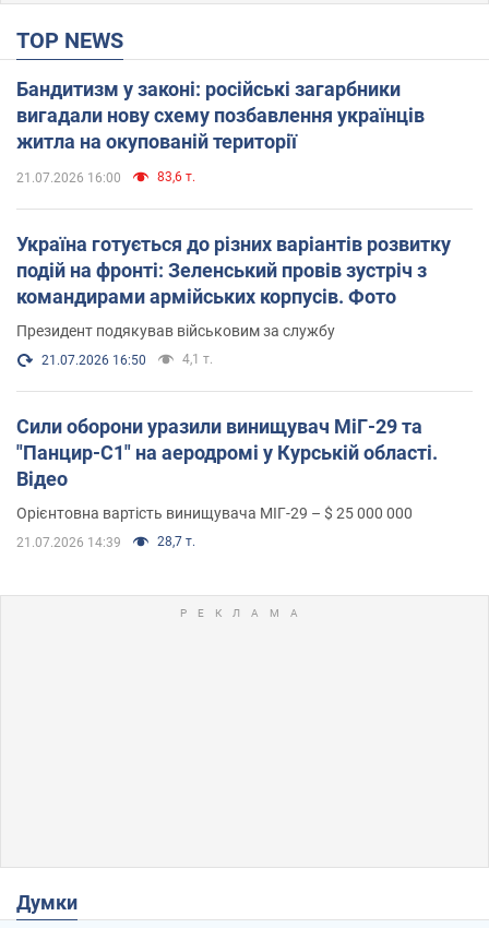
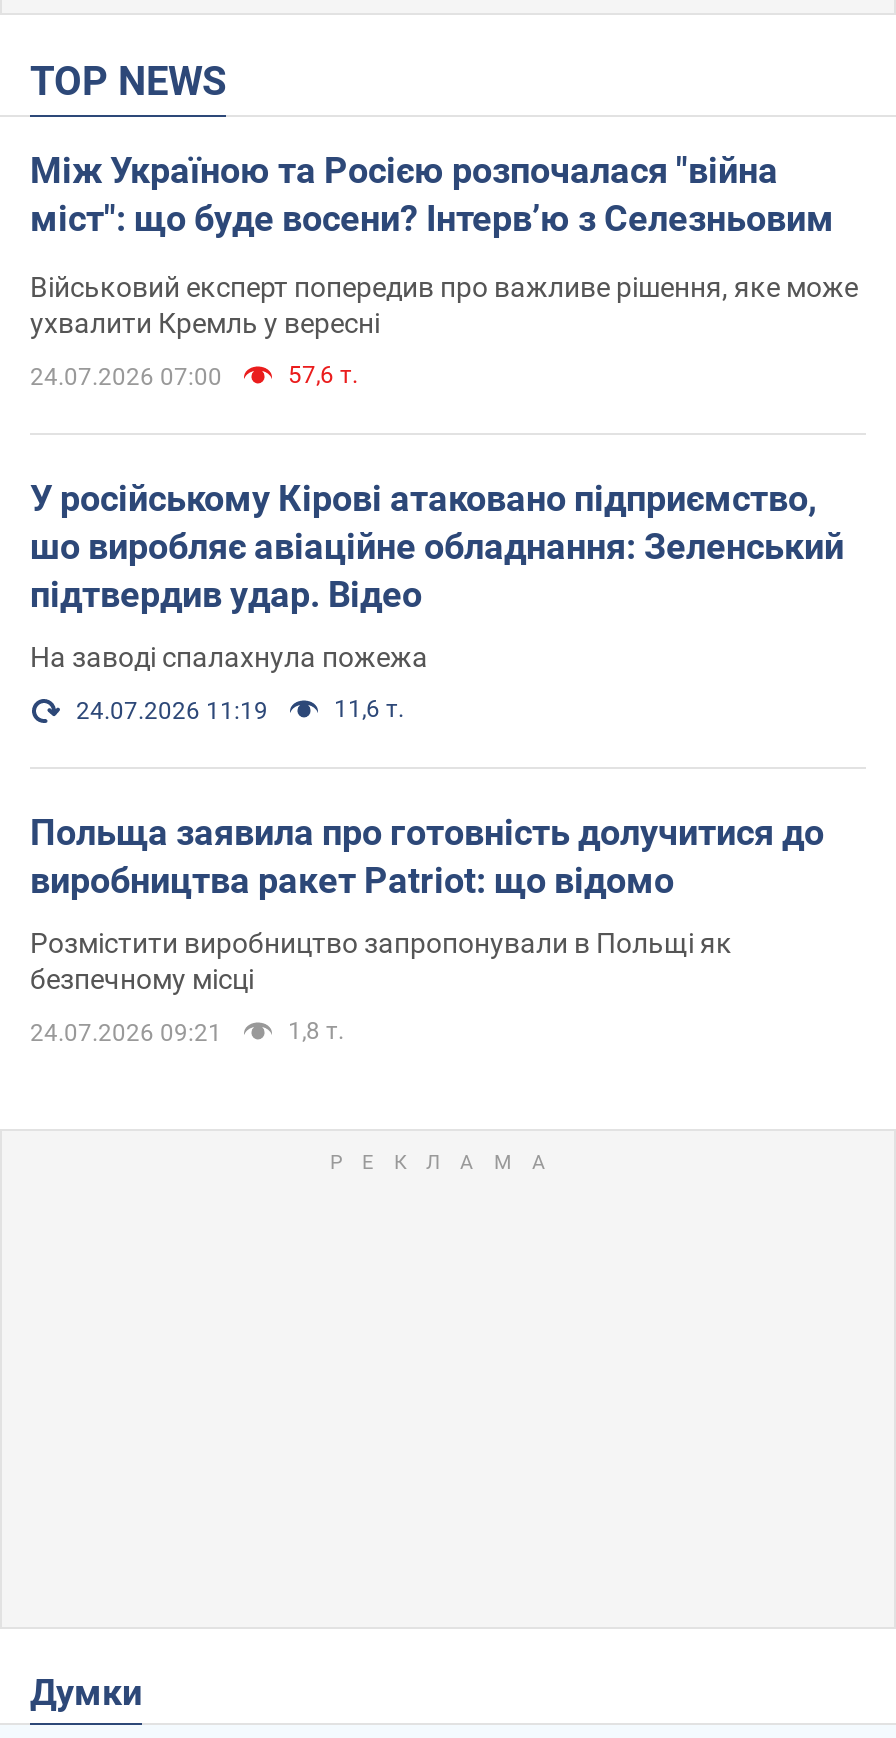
[16,77,451,550] Бандитизм у законі: російські загарбники | вигадали нову схему позбавлення українців | житла на окупованій території | 21.07.2026 16:00 | 83,6 т. | Україна готується до різних варіантів розвитку | подій на фронті: Зеленський провів зустріч з | командирами армійських корпусів. Фото | Президент подякував військовим за службу | 21.07.2026 16:50 | 4,1 т. | Сили оборони уразили винищувач МіГ-29 та | "Панцир-С1" на аеродромі у Курській області. | Відео | Орієнтовна вартість винищувача МІГ-29 – $ 25 000 000 | 21.07.2026 14:39 | 28,7 т. -> [30,148,858,1046] Між Україною та Росією розпочалася "війна | міст": що буде восени? Інтерв’ю з Селезньовим | Військовий експерт попередив про важливе рішення, яке може | ухвалити Кремль у вересні | 24.07.2026 07:00 | 57,6 т. | У російському Кірові атаковано підприємство, | шо виробляє авіаційне обладнання: Зеленський | підтвердив удар. Відео | На заводі спалахнула пожежа | 24.07.2026 11:19 | 11,6 т. | Польща заявила про готовність долучитися до | виробництва ракет Patriot: що відомо | Розмістити виробництво запропонували в Польщі як | безпечному місці | 24.07.2026 09:21 | 1,8 т.

